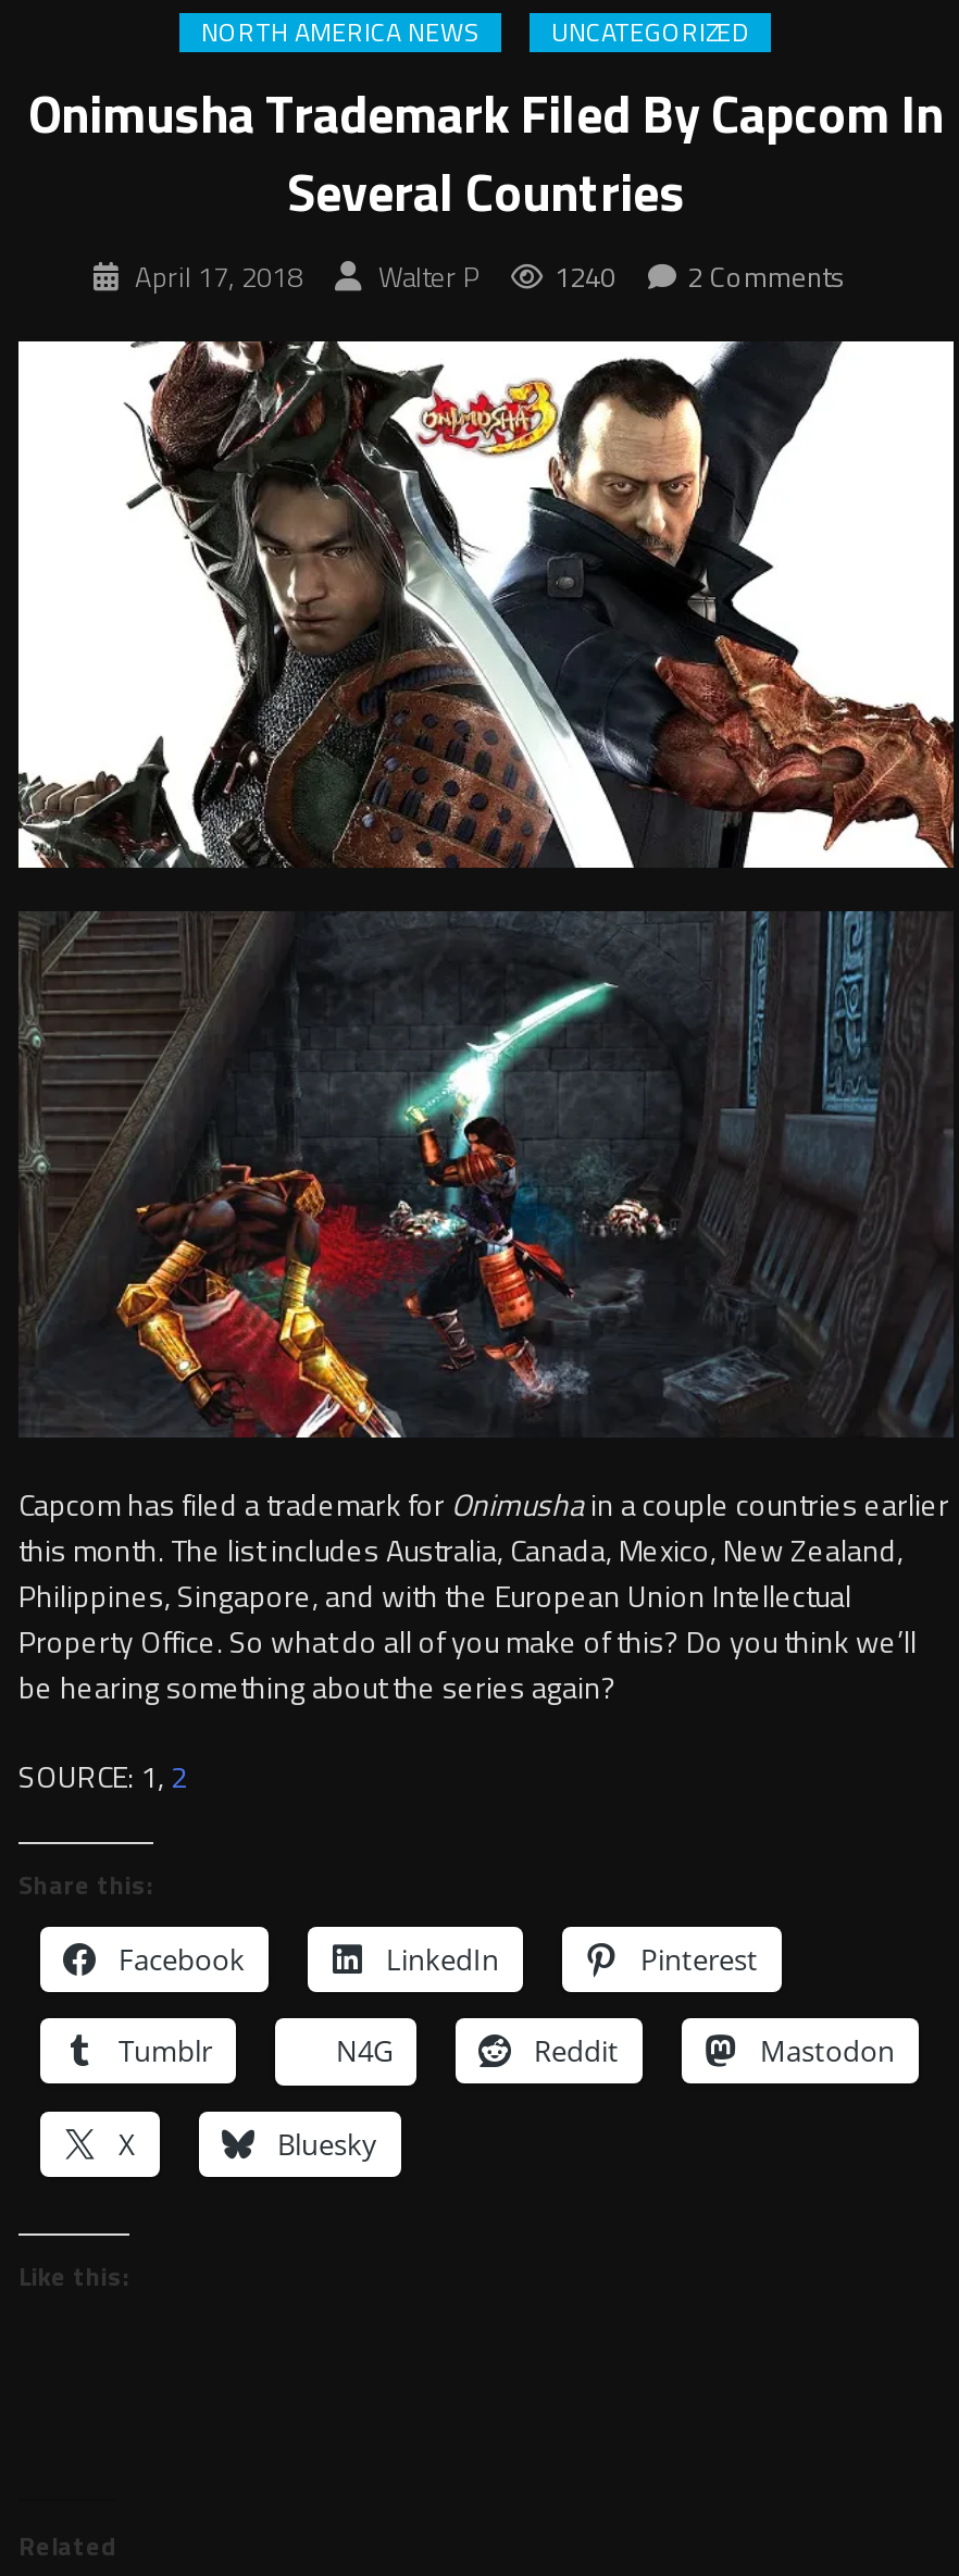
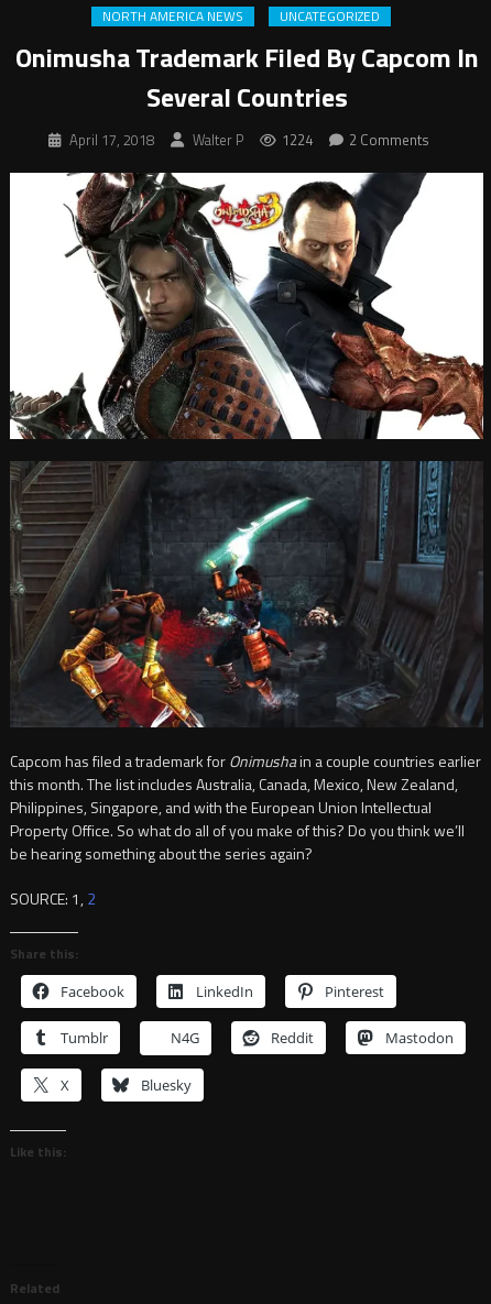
[135,254,846,298] April 17, 2018 Walter P 1240 2 Comments -> [69,129,429,151] April 17, 2018 Walter P 1224 2 Comments

